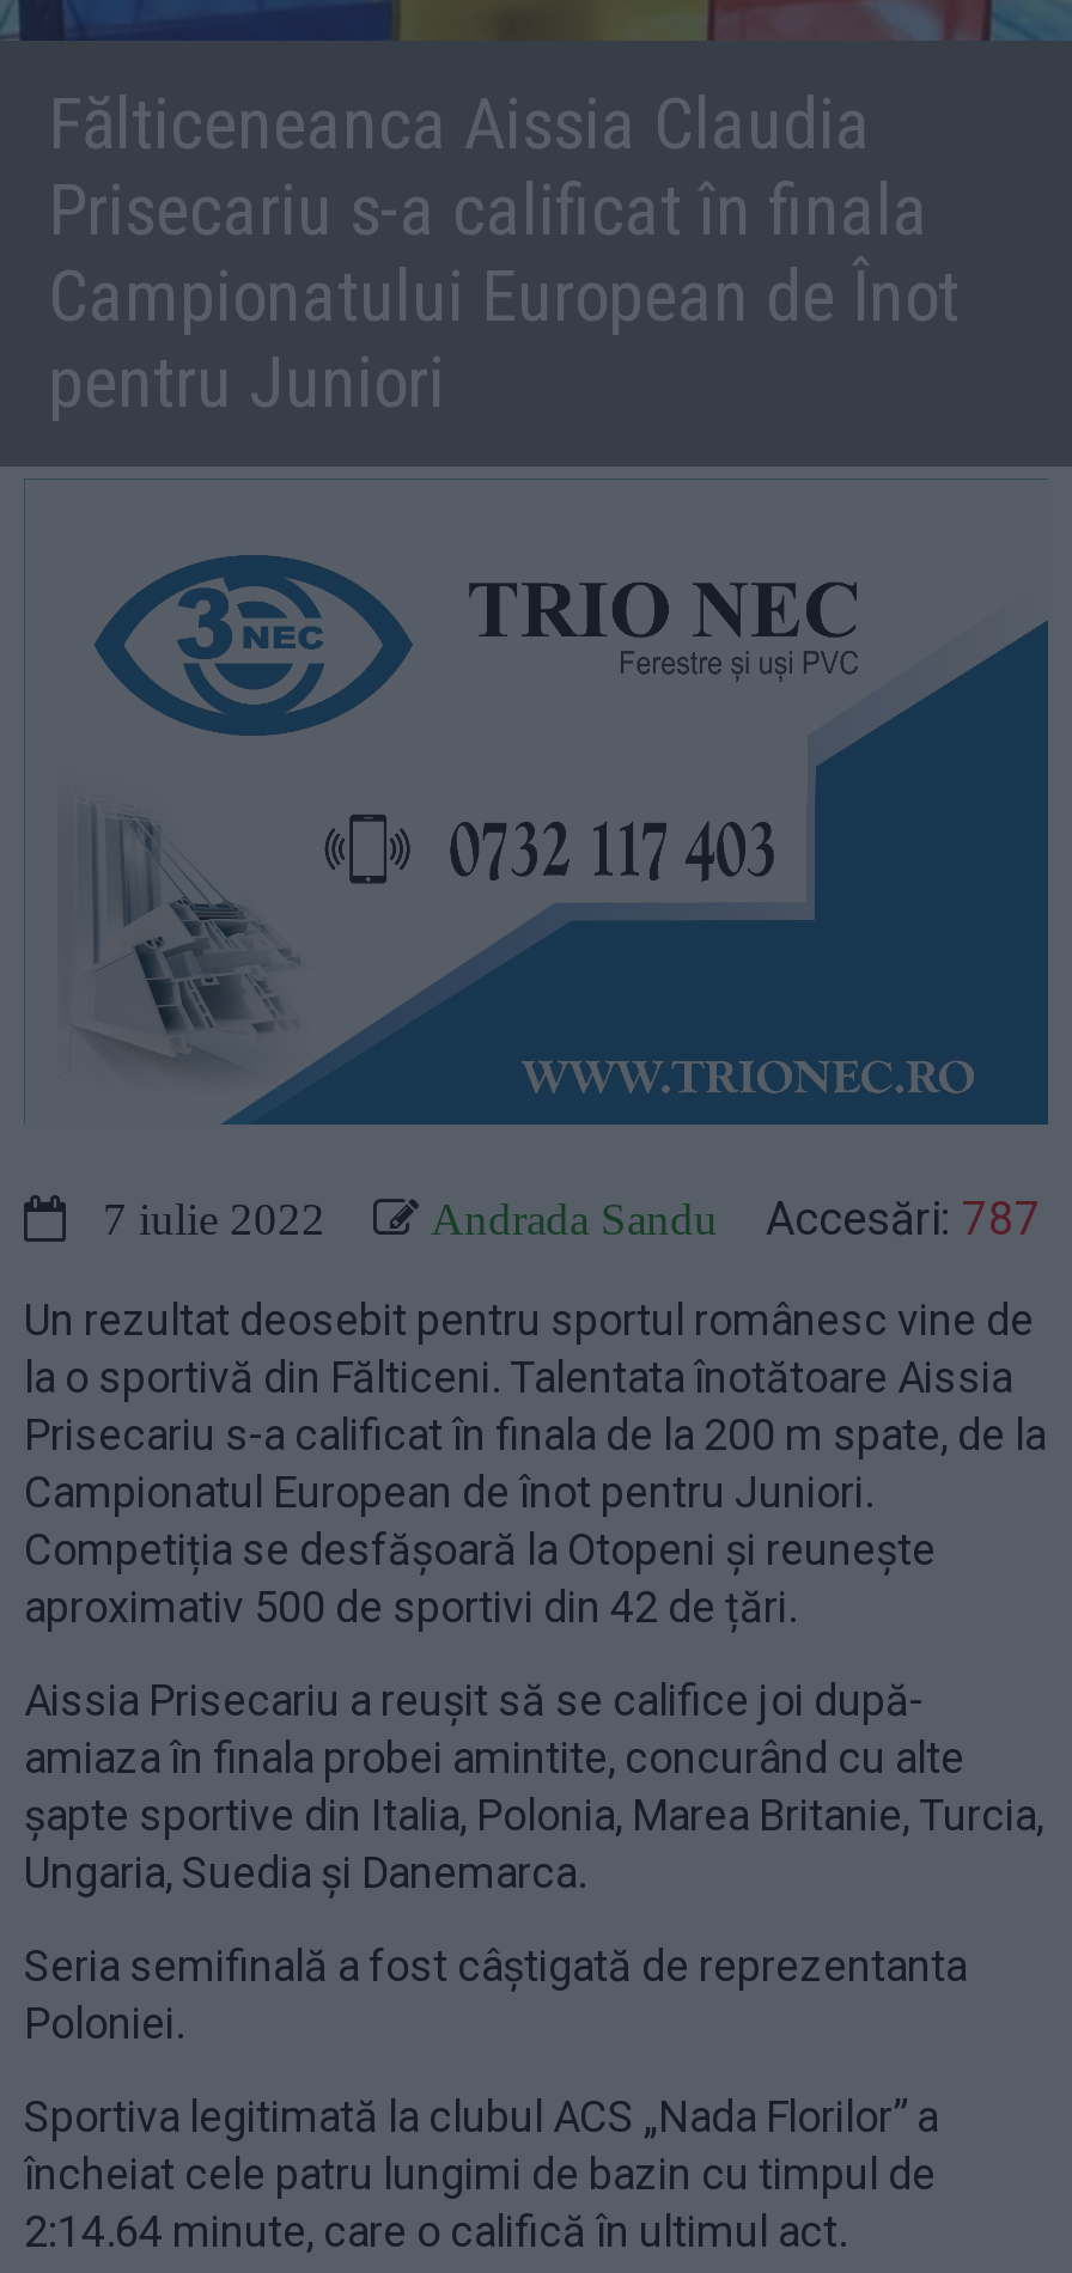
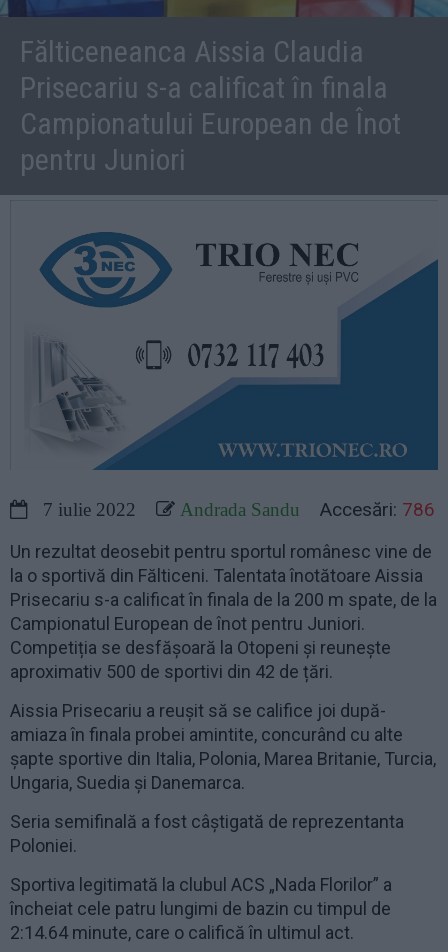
[431,1191,1041,1246] Andrada Sandu Accesări: 787 -> [180,498,435,521] Andrada Sandu Accesări: 786

